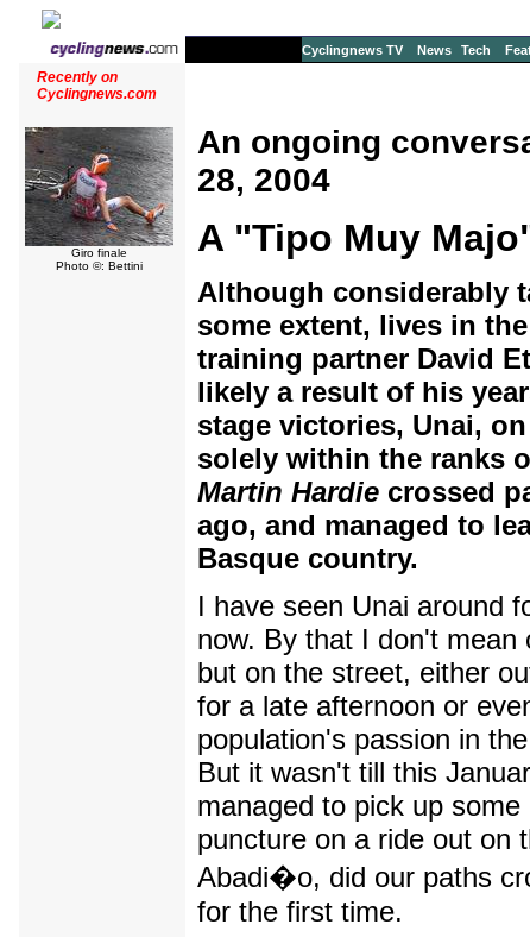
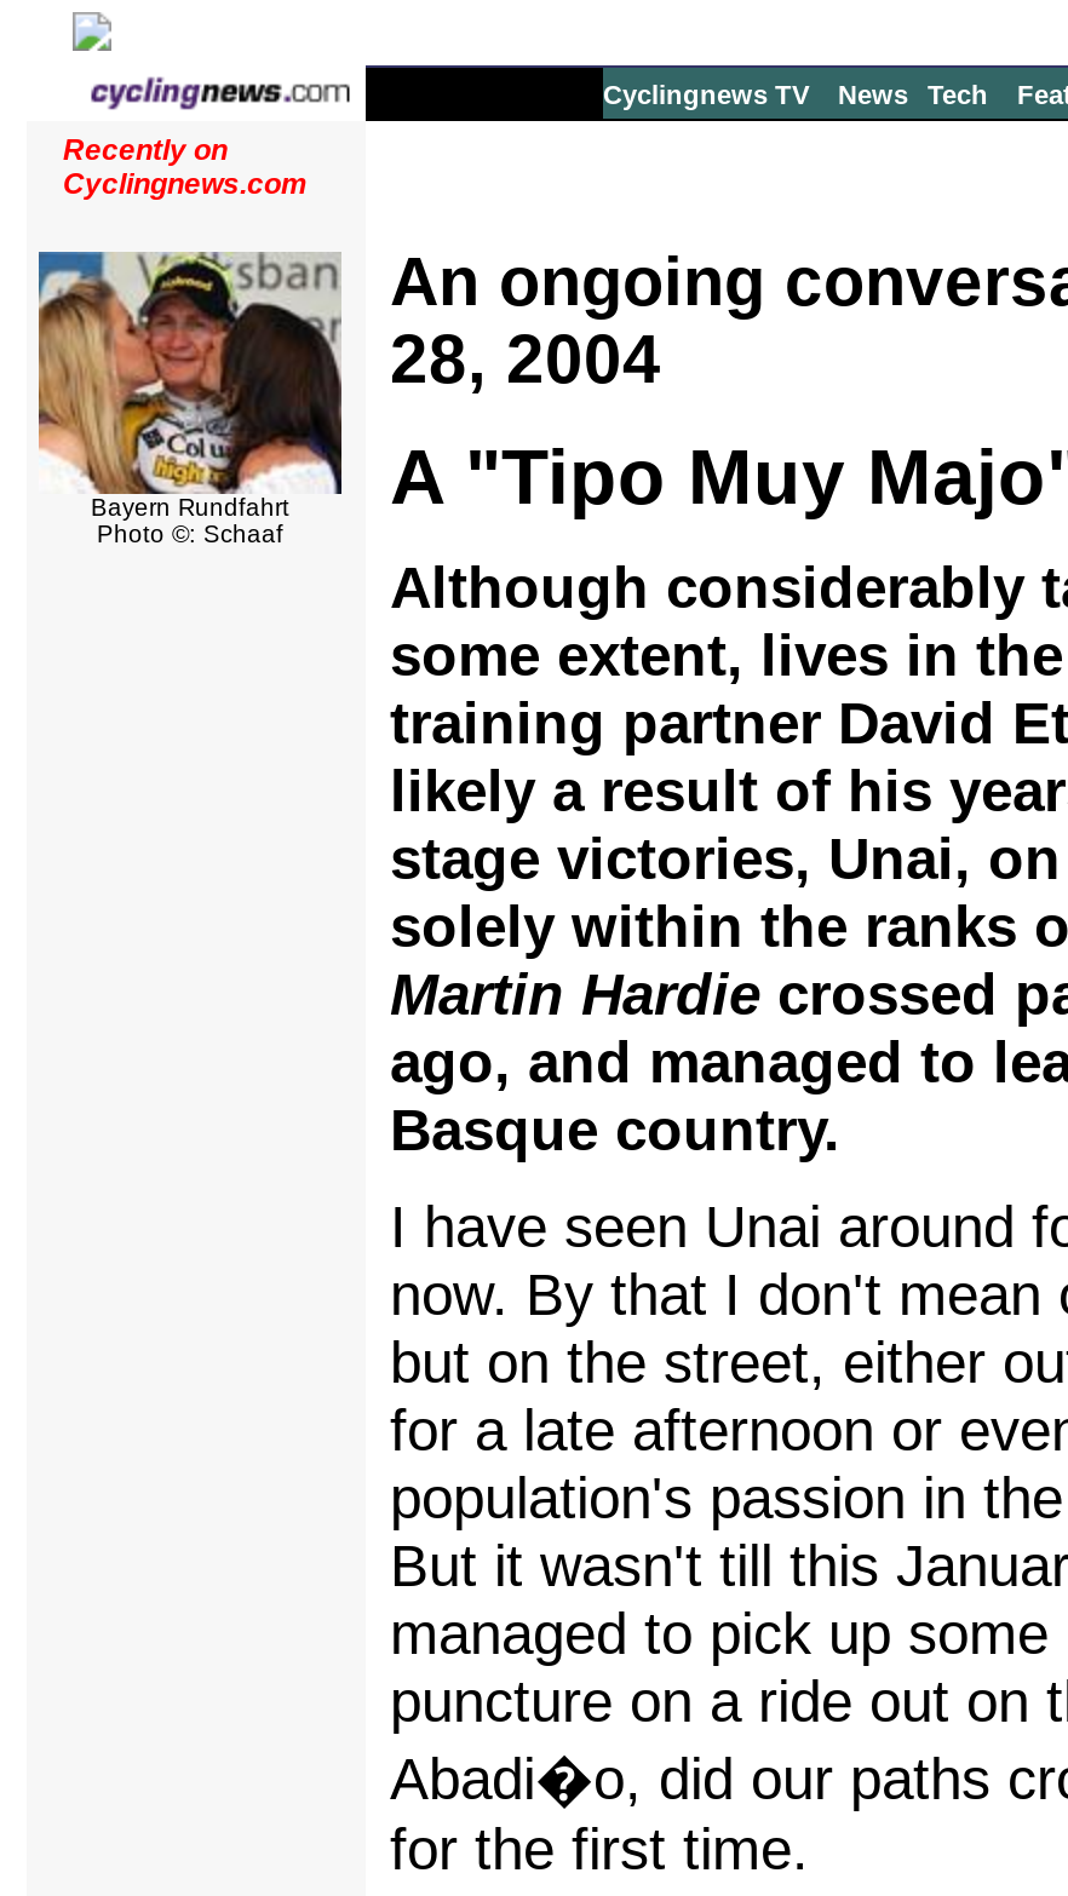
[24,126,172,272] [image] | Giro finale | Photo ©: Bettini -> [36,249,341,547] [image] | Bayern Rundfahrt | Photo ©: Schaaf

